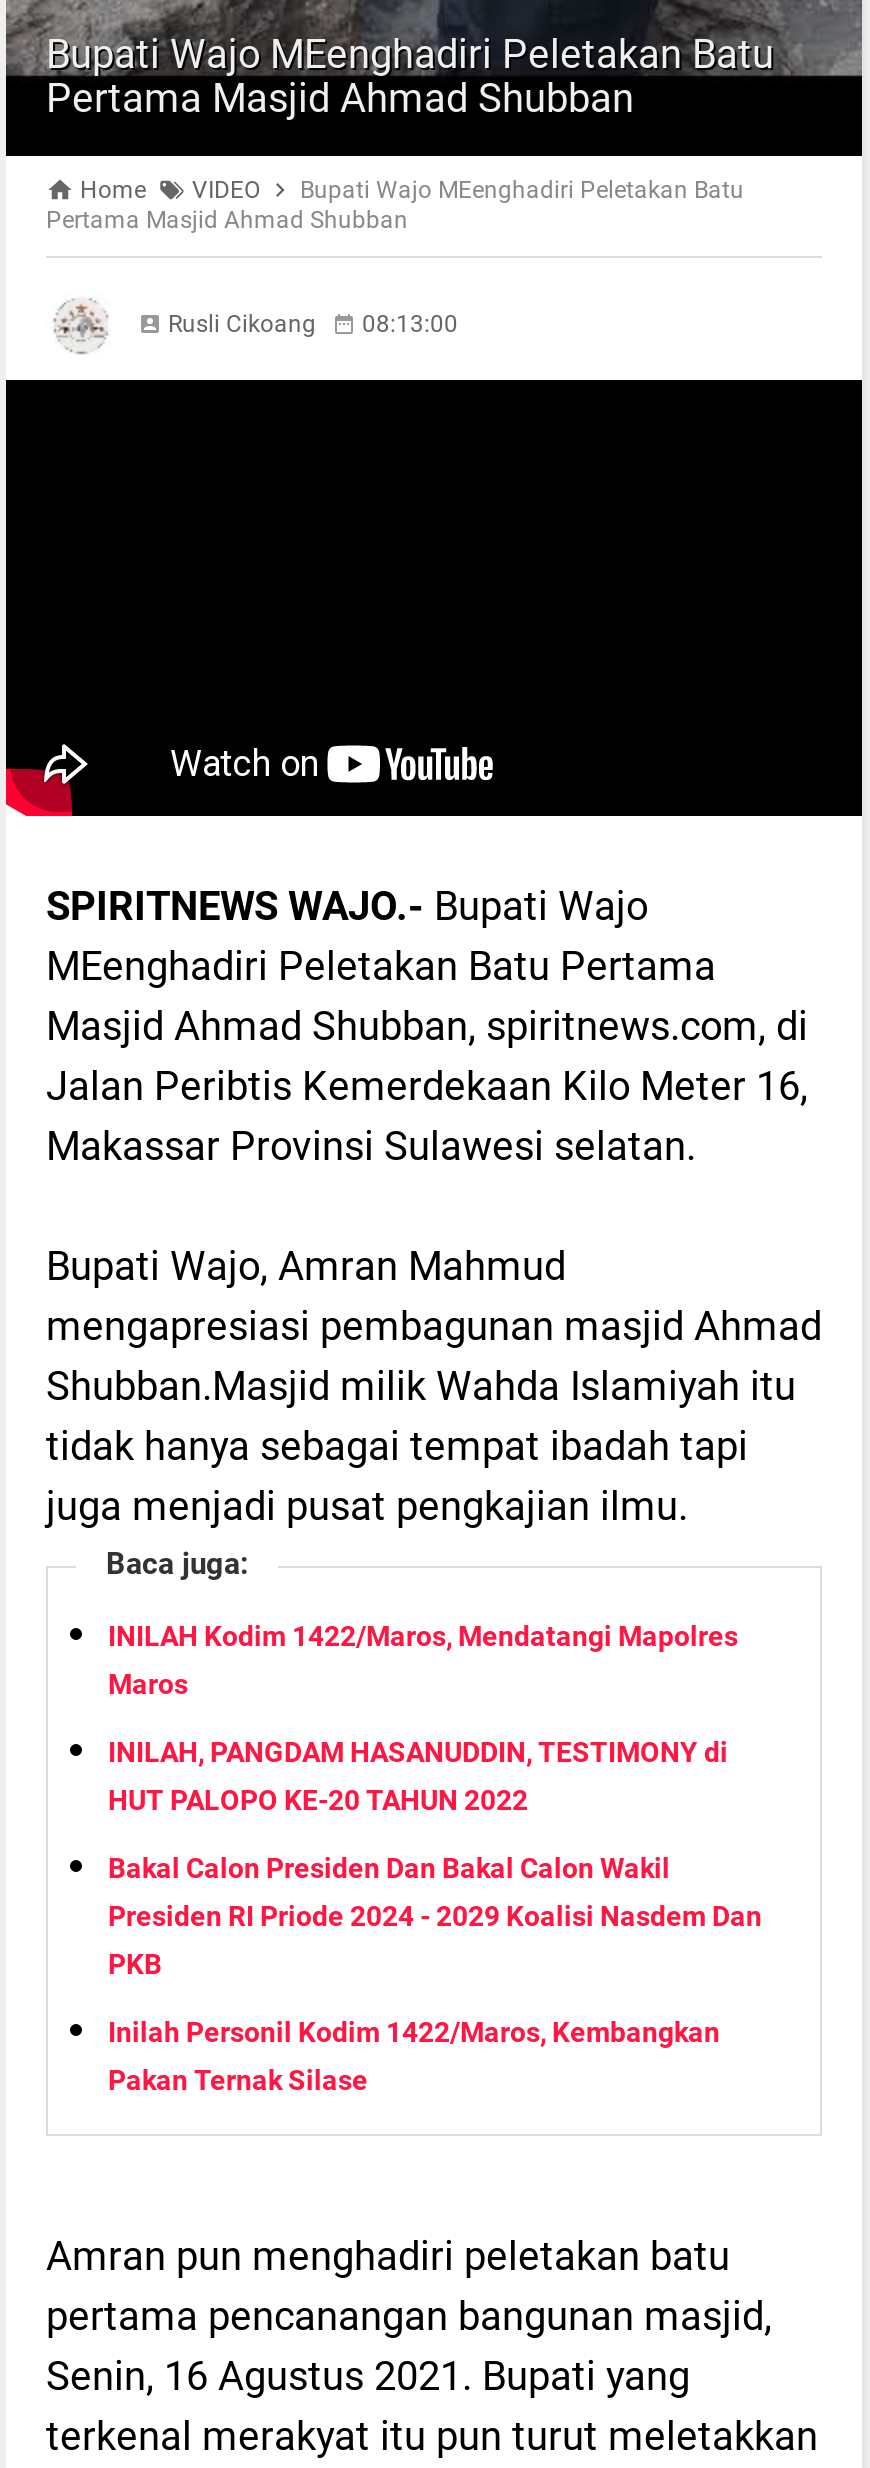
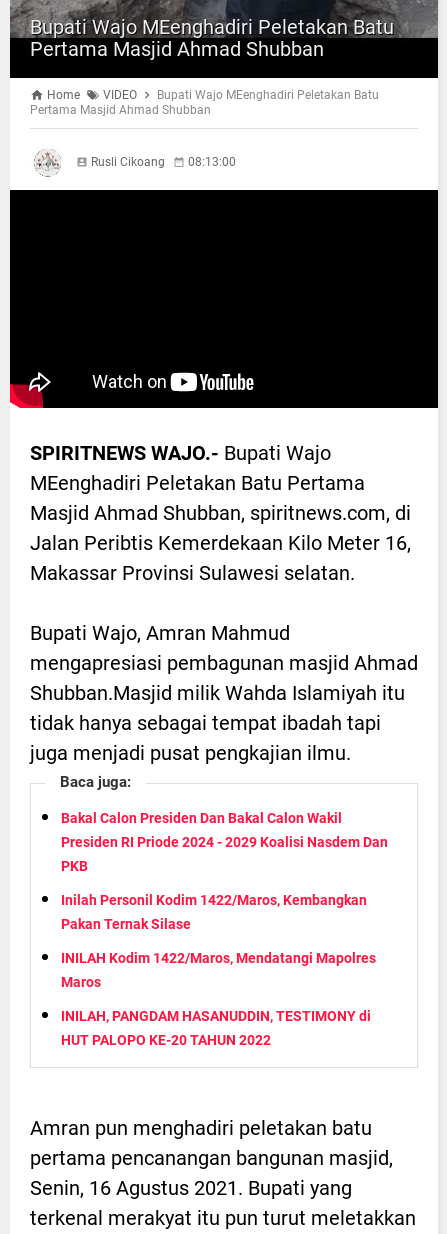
moved [108,1620,738,1816] -> [61,950,376,1048]: INILAH Kodim 1422/Maros, Mendatangi Mapolres | Maros | INILAH, PANGDAM HASANUDDIN, TESTIMONY di | HUT PALOPO KE-20 TAHUN 2022
moved [108,1852,762,2096] -> [61,810,388,932]: Bakal Calon Presiden Dan Bakal Calon Wakil | Presiden RI Priode 2024 - 2029 Koalisi Nasdem Dan | PKB | Inilah Personil Kodim 1422/Maros, Kembangkan | Pakan Ternak Silase

